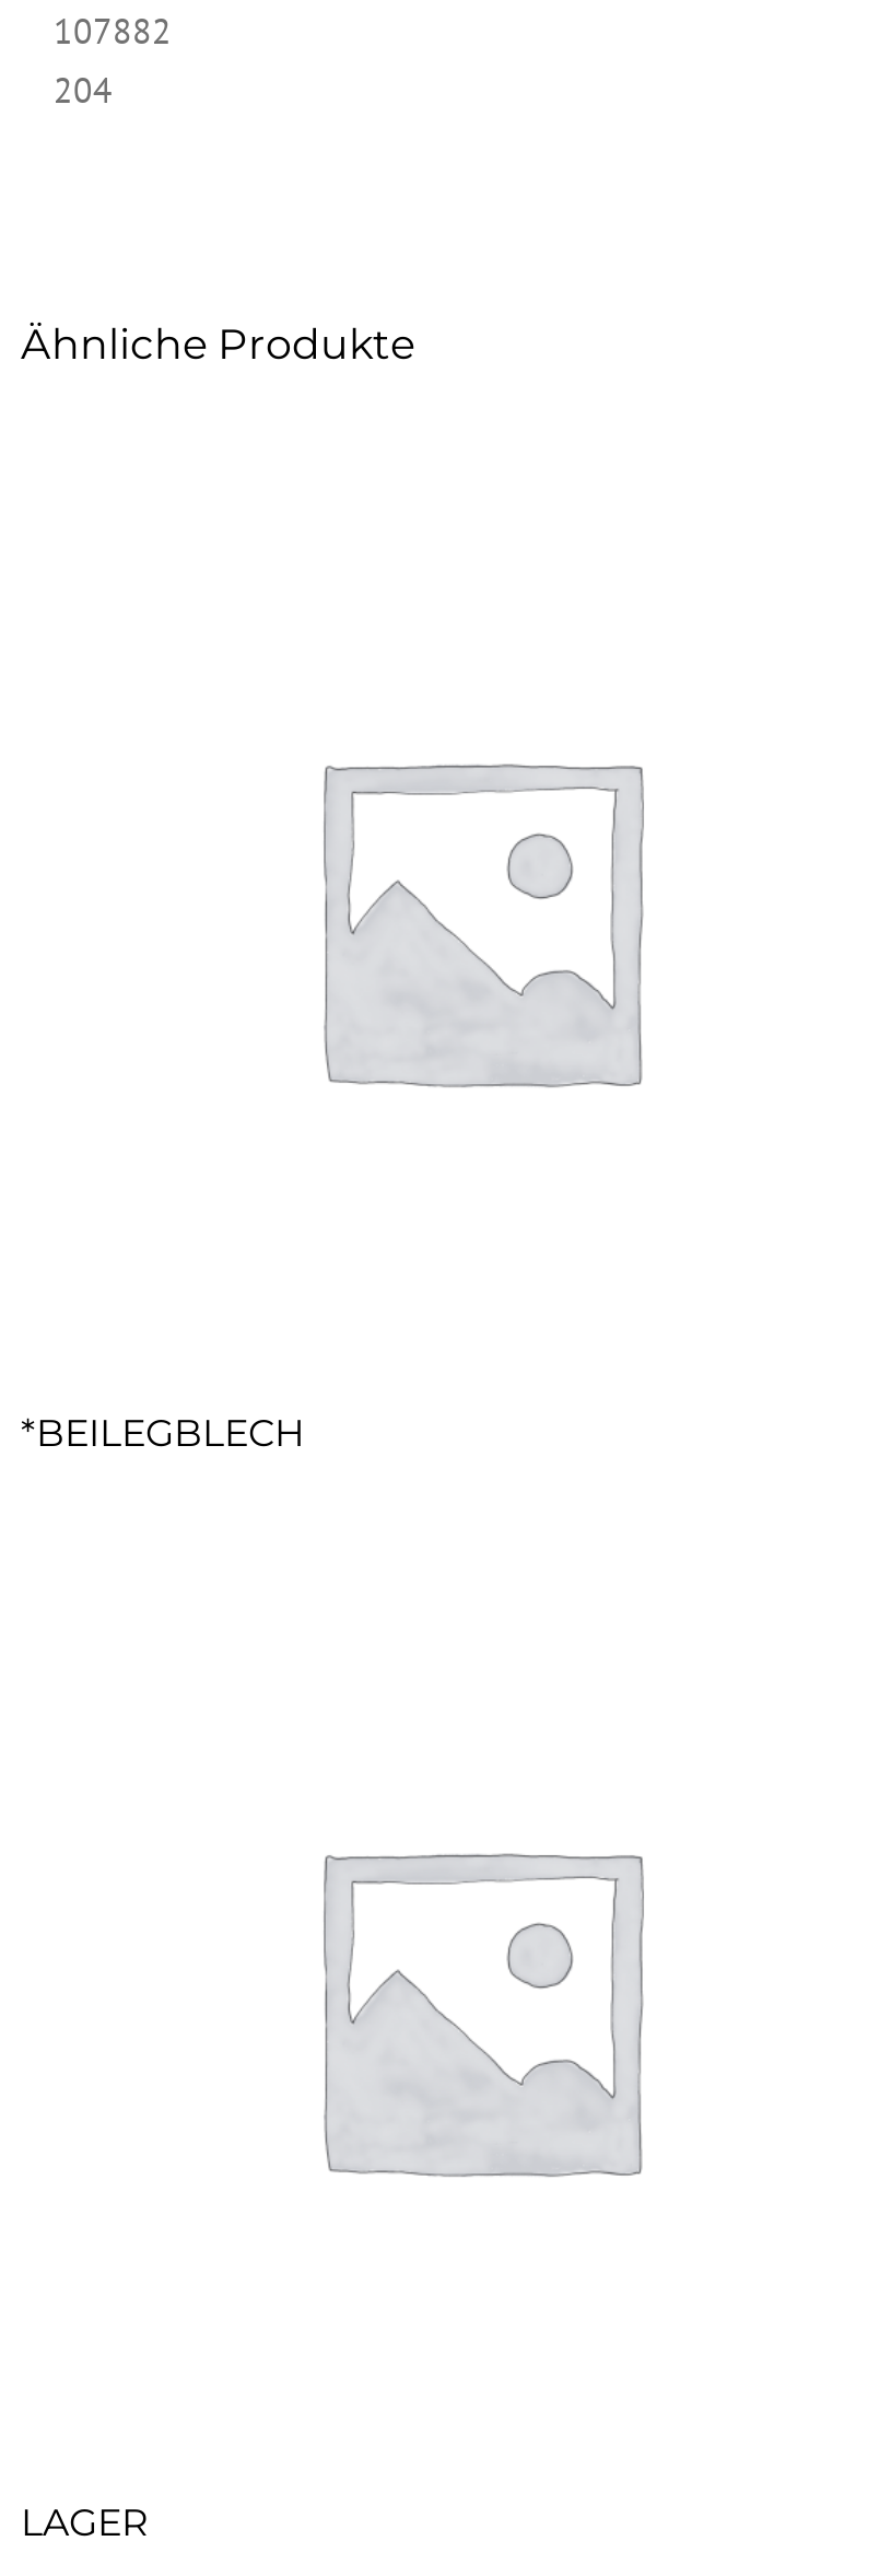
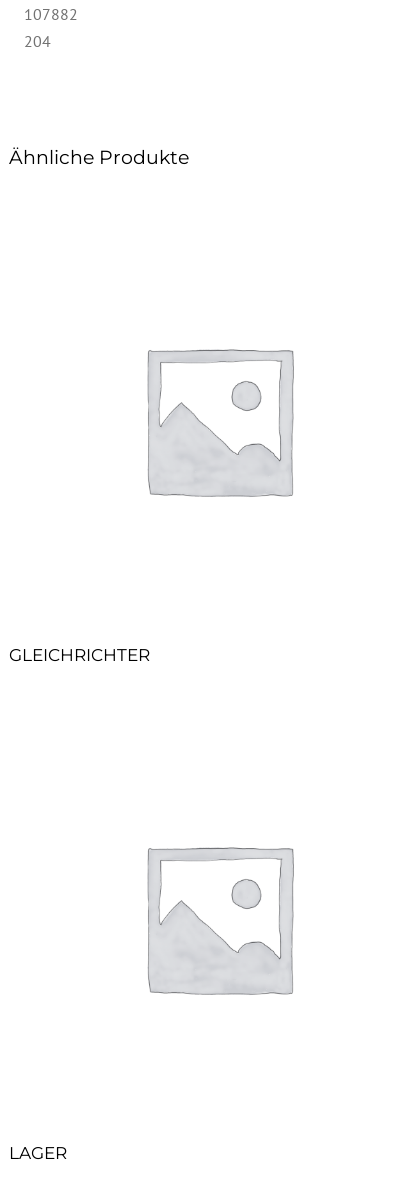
[21,1411,305,1455] *BEILEGBLECH -> [9,645,150,665] GLEICHRICHTER

